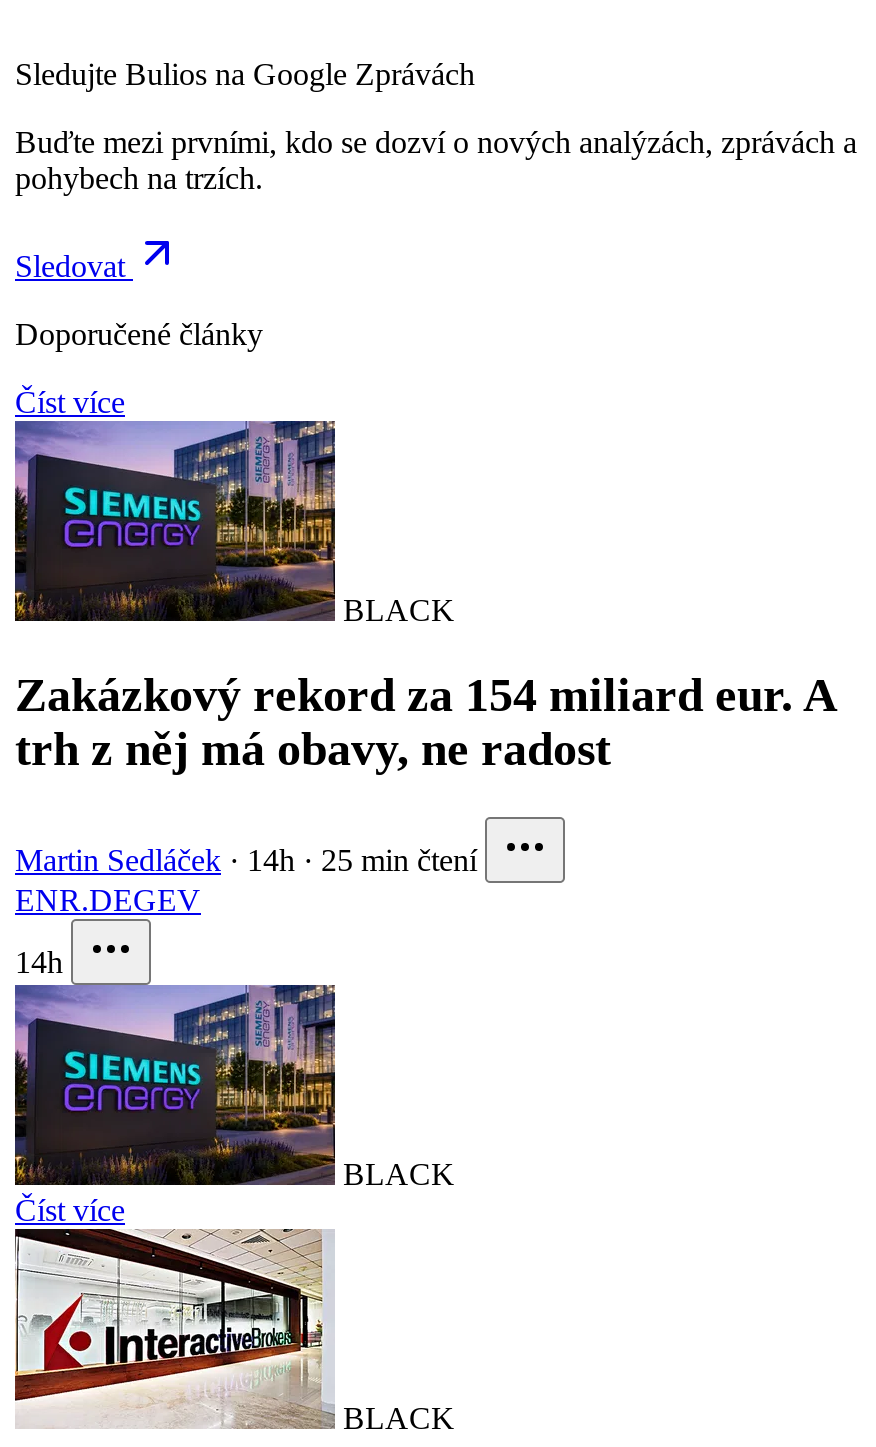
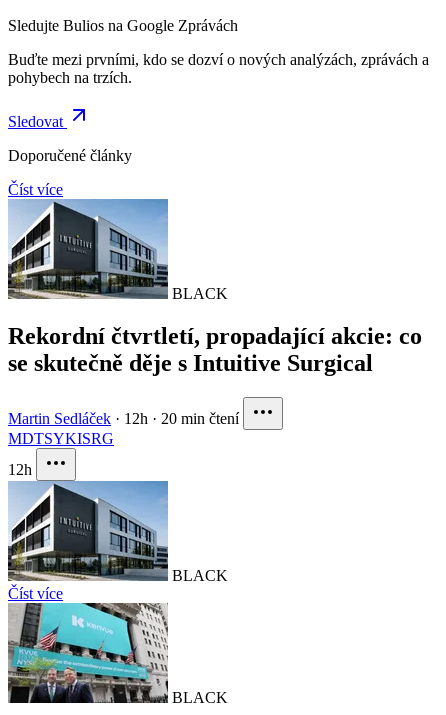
[13,419,835,775] [image] | Zakázkový rekord za 154 miliard eur. A | trh z něj má obavy, ne radost -> [7,198,422,376] [image] | Rekordní čtvrtletí, propadající akcie: co | se skutečně děje s Intuitive Surgical
[15,843,477,917] Martin Sedláček · 14h · 25 min čtení | ENR.DEGEV -> [8,410,239,447] Martin Sedláček · 12h · 20 min čtení | MDTSYKISRG
[15,945,63,979] 14h -> [8,461,32,478] 12h
[13,983,337,1187] [image] -> [7,480,169,582] [image]
[15,1229,335,1429] [image] -> [8,602,169,704] [image]

